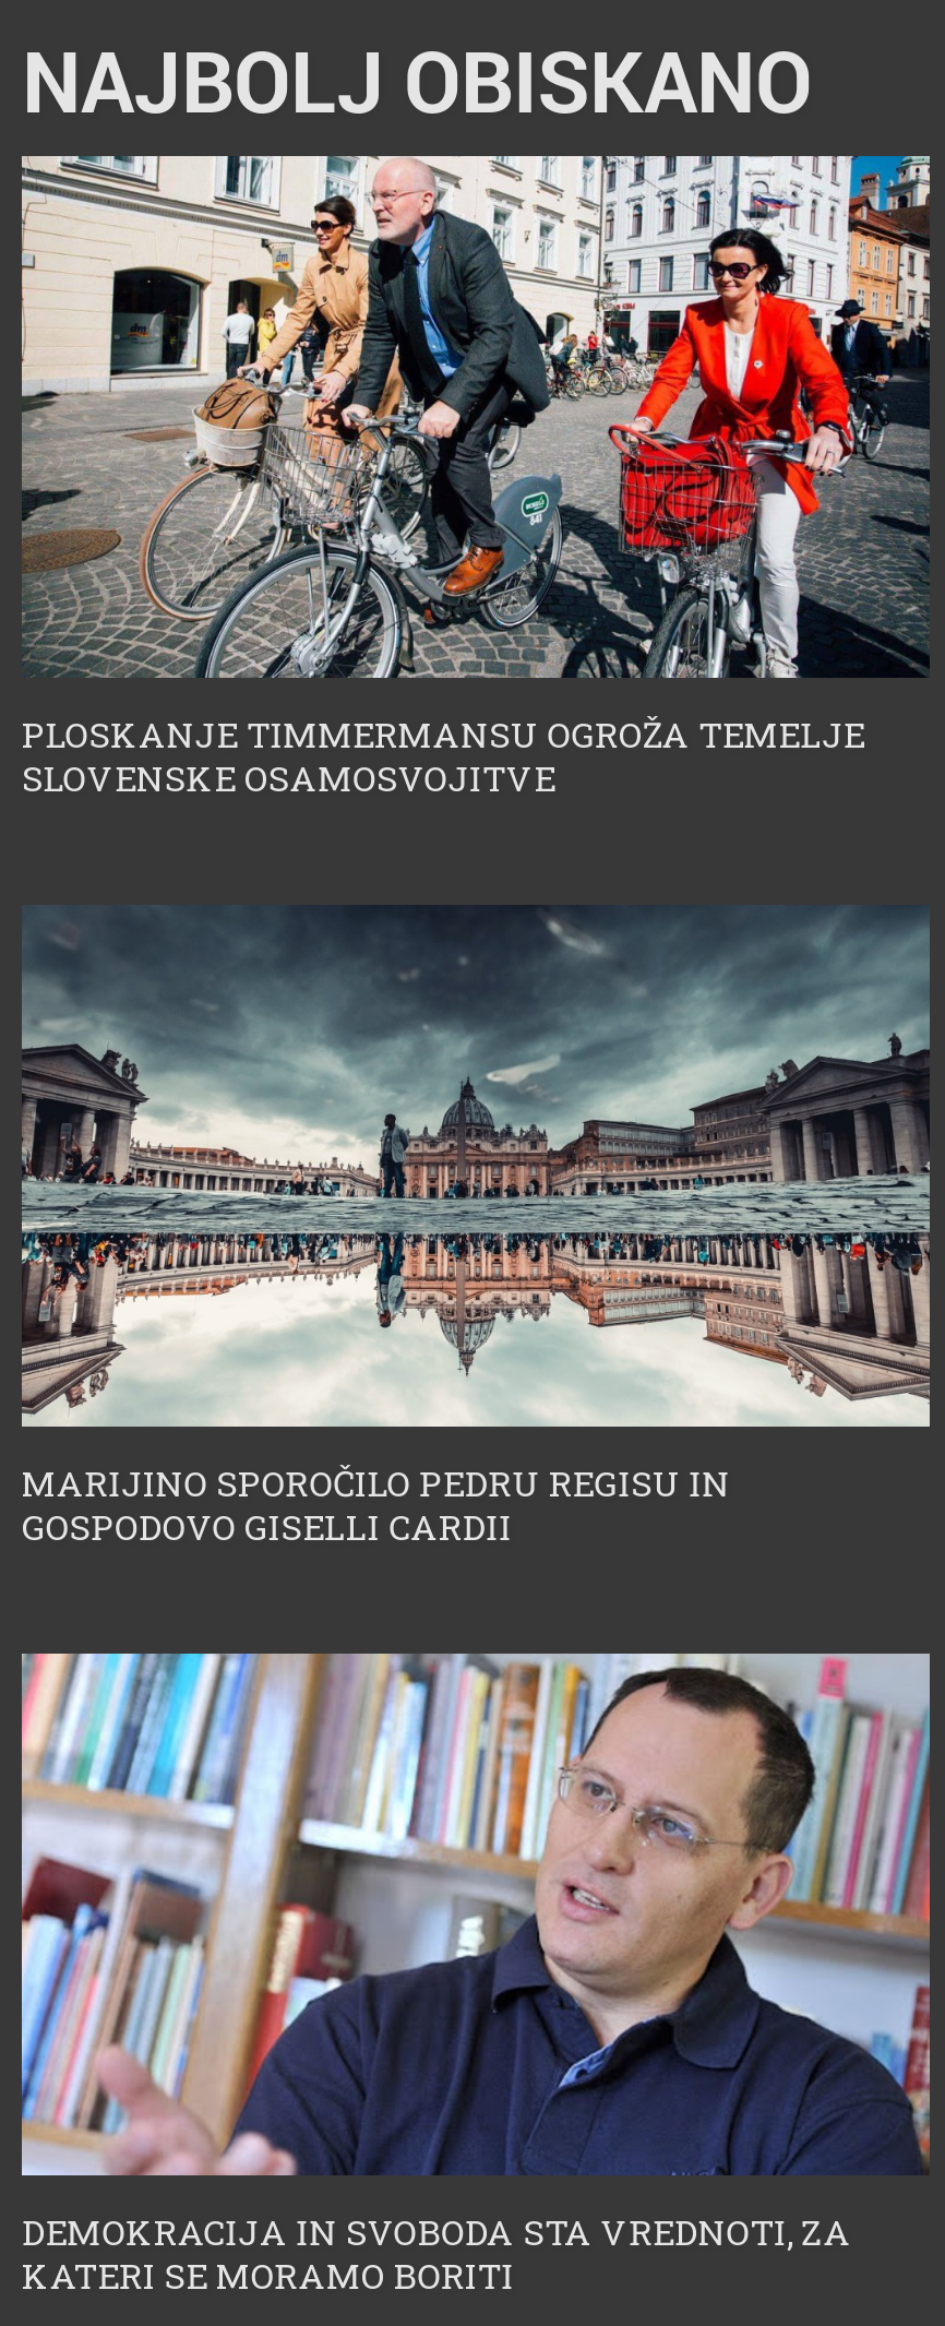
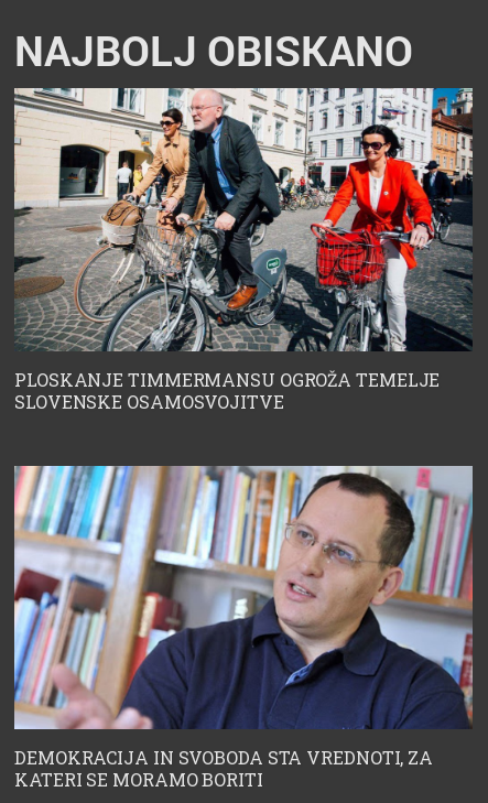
[22,905,932,1548] [image] | MARIJINO SPOROČILO PEDRU REGISU IN | GOSPODOVO GISELLI CARDII -> none

